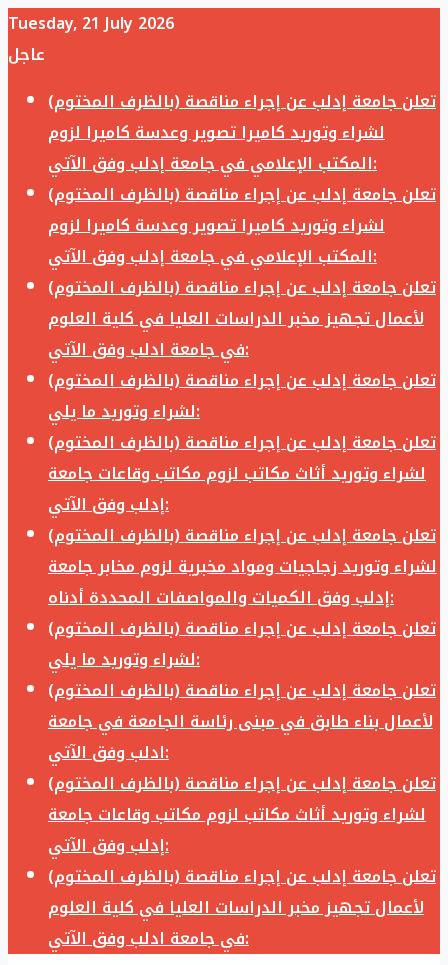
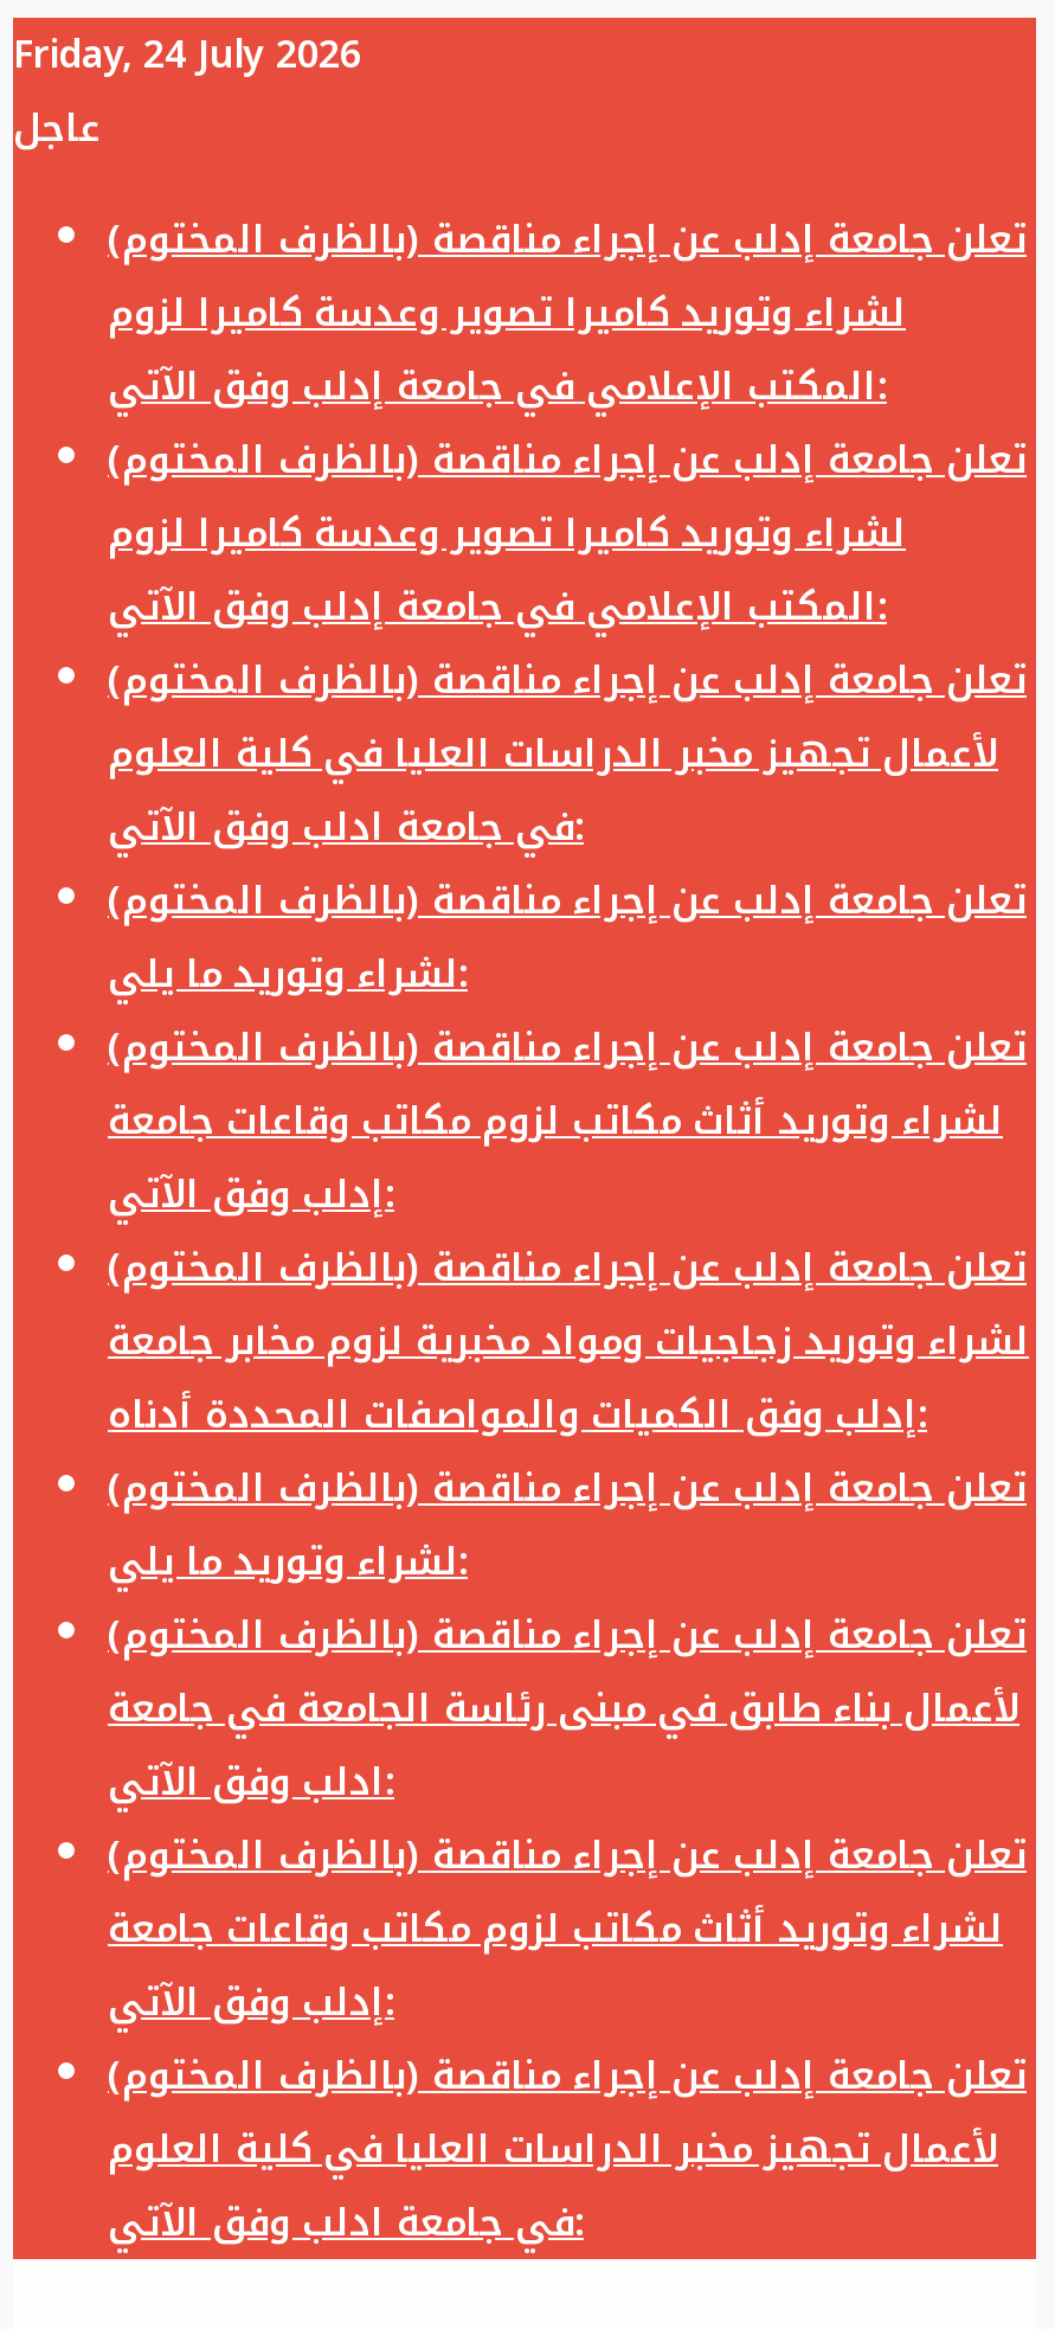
[8,8,174,39] Tuesday, 21 July 2026 -> [13,18,361,91] Friday, 24 July 2026

